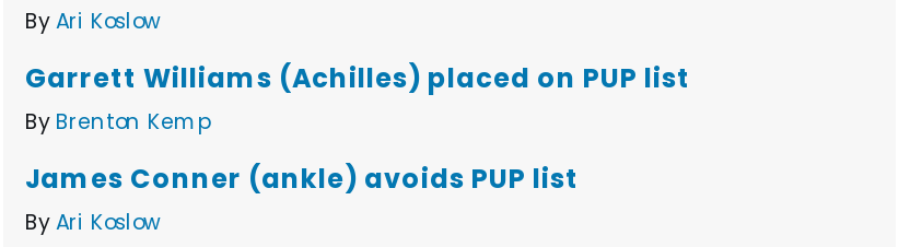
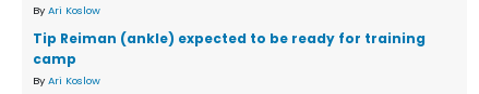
[25,60,690,198] Garrett Williams (Achilles) placed on PUP list | By Brenton Kemp | James Conner (ankle) avoids PUP list -> [33,30,426,69] Tip Reiman (ankle) expected to be ready for training | camp

